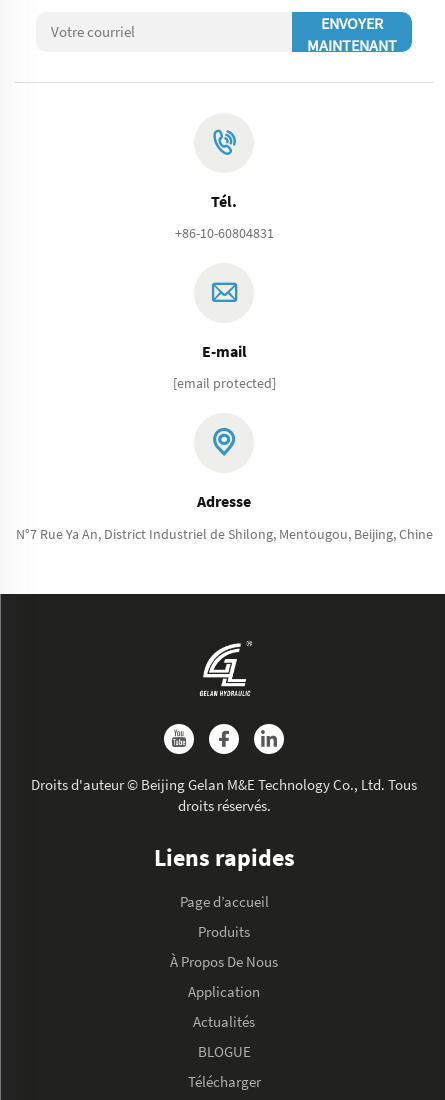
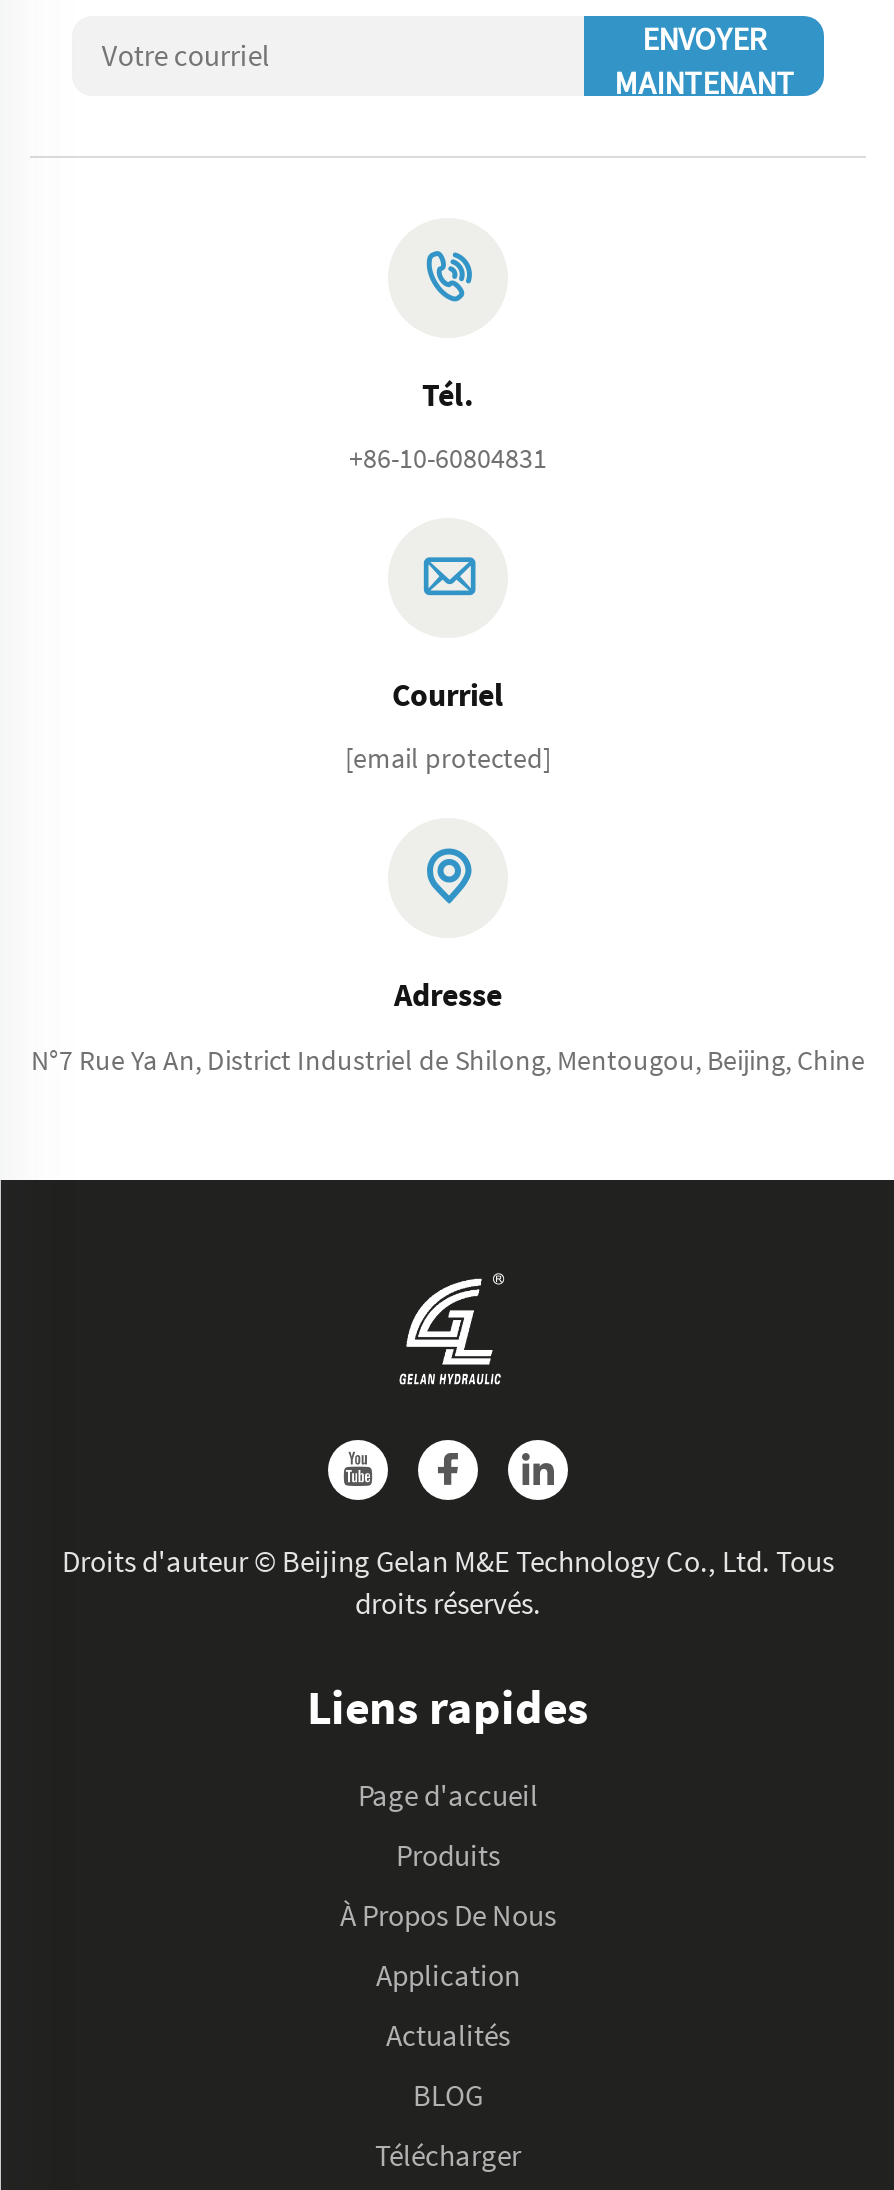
[201,341,246,361] E-mail -> [392,674,504,714] Courriel
[179,892,268,911] Page d’accueil -> [358,1776,538,1814] Page d'accueil
[197,1042,250,1061] BLOGUE -> [413,2076,483,2114] BLOG

